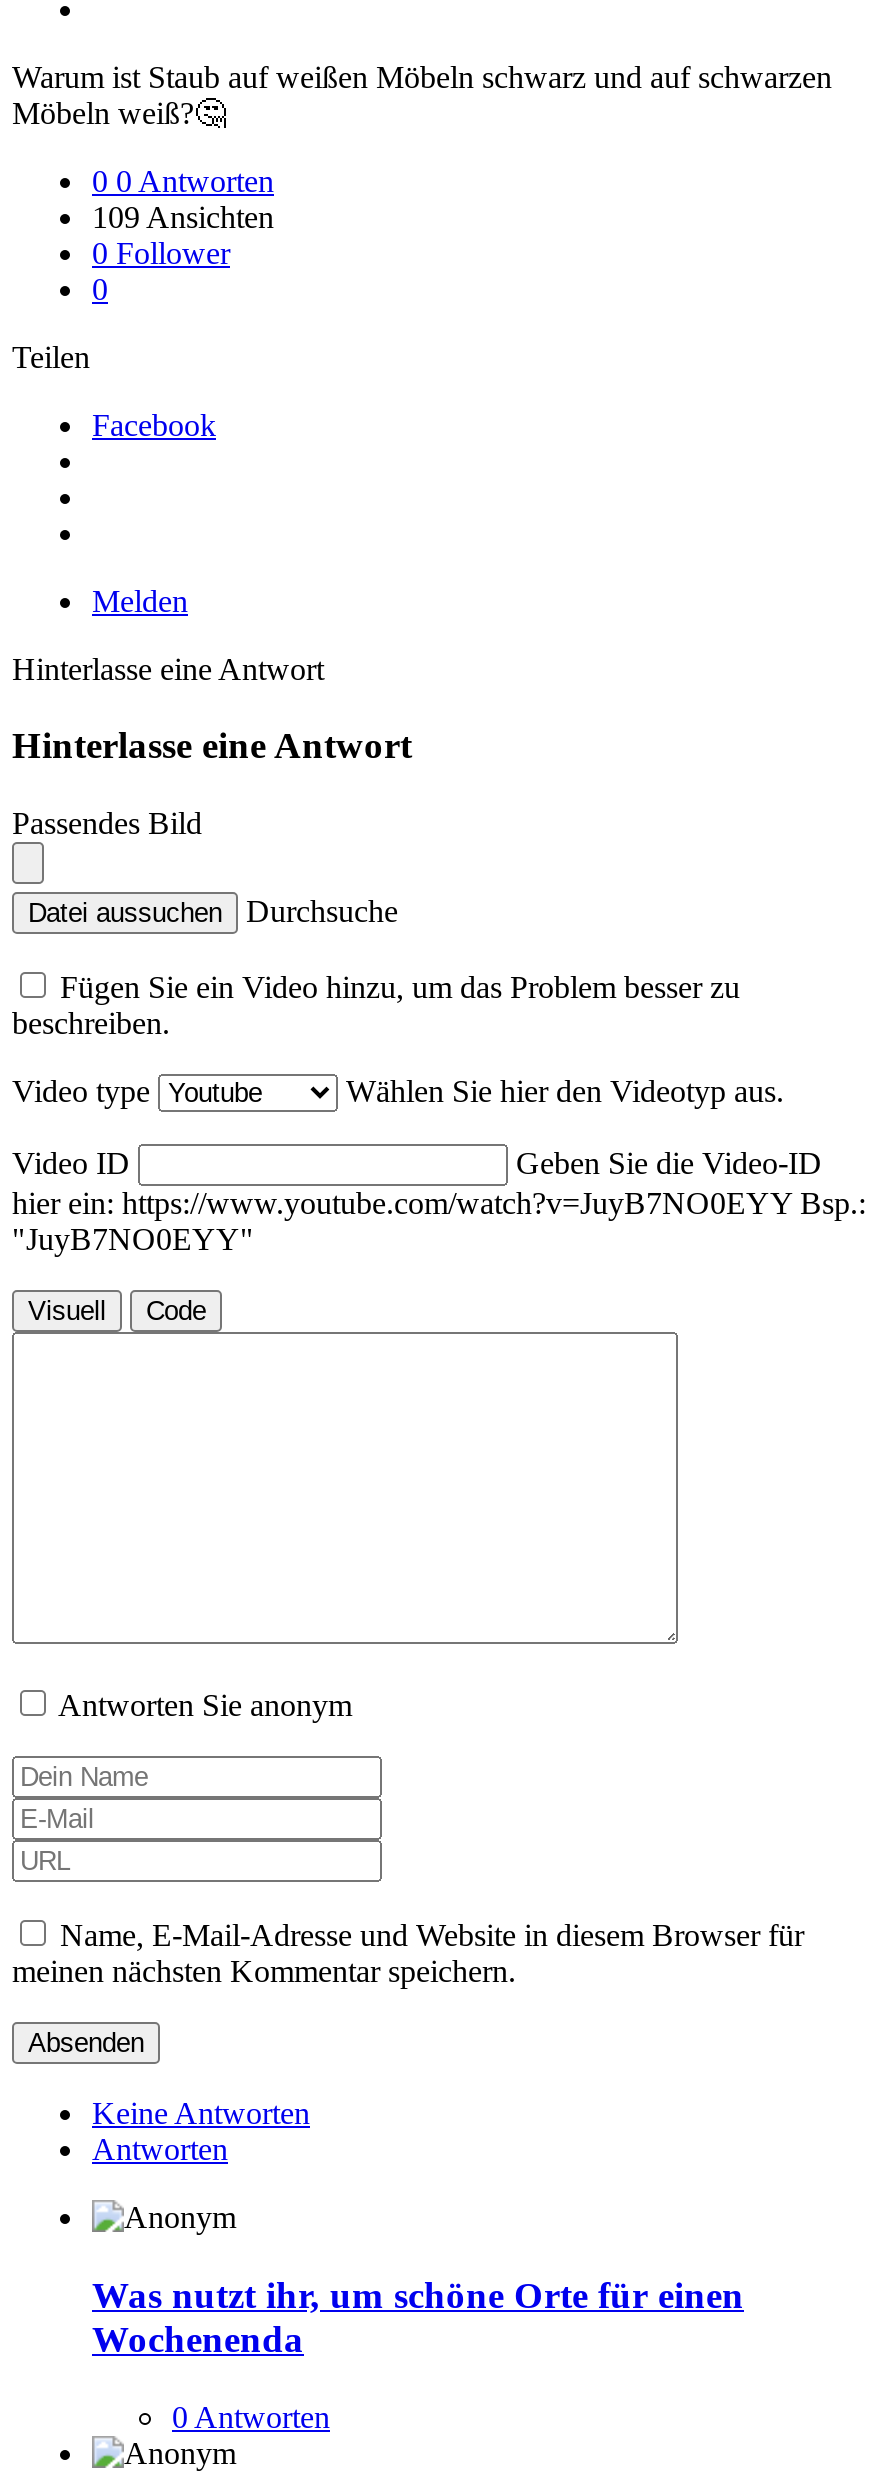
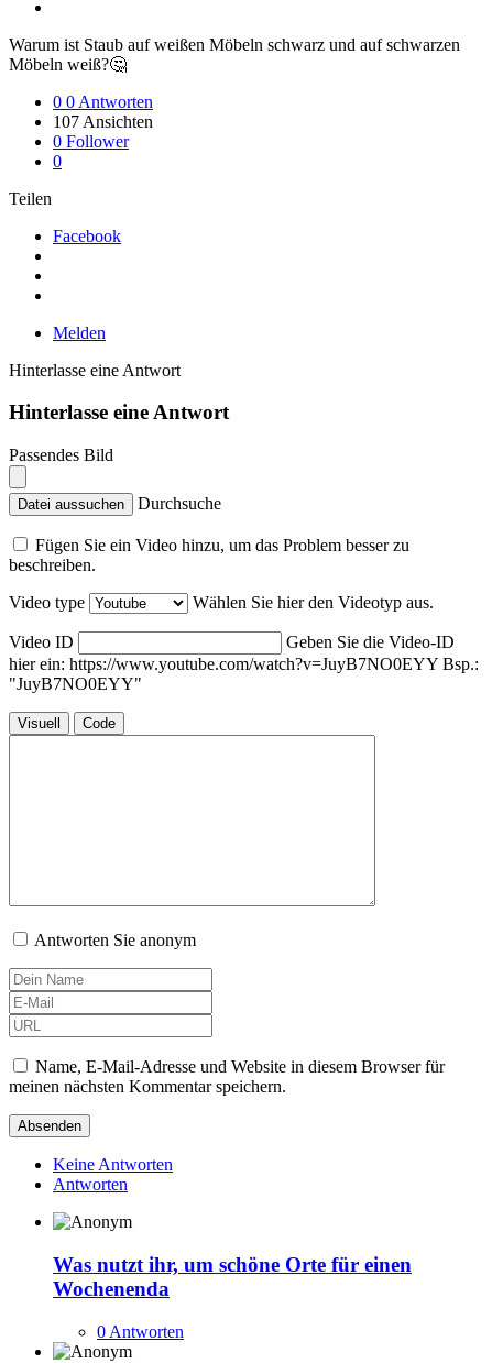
[92,200,274,234] 109 Ansichten -> [53,112,153,131] 107 Ansichten

